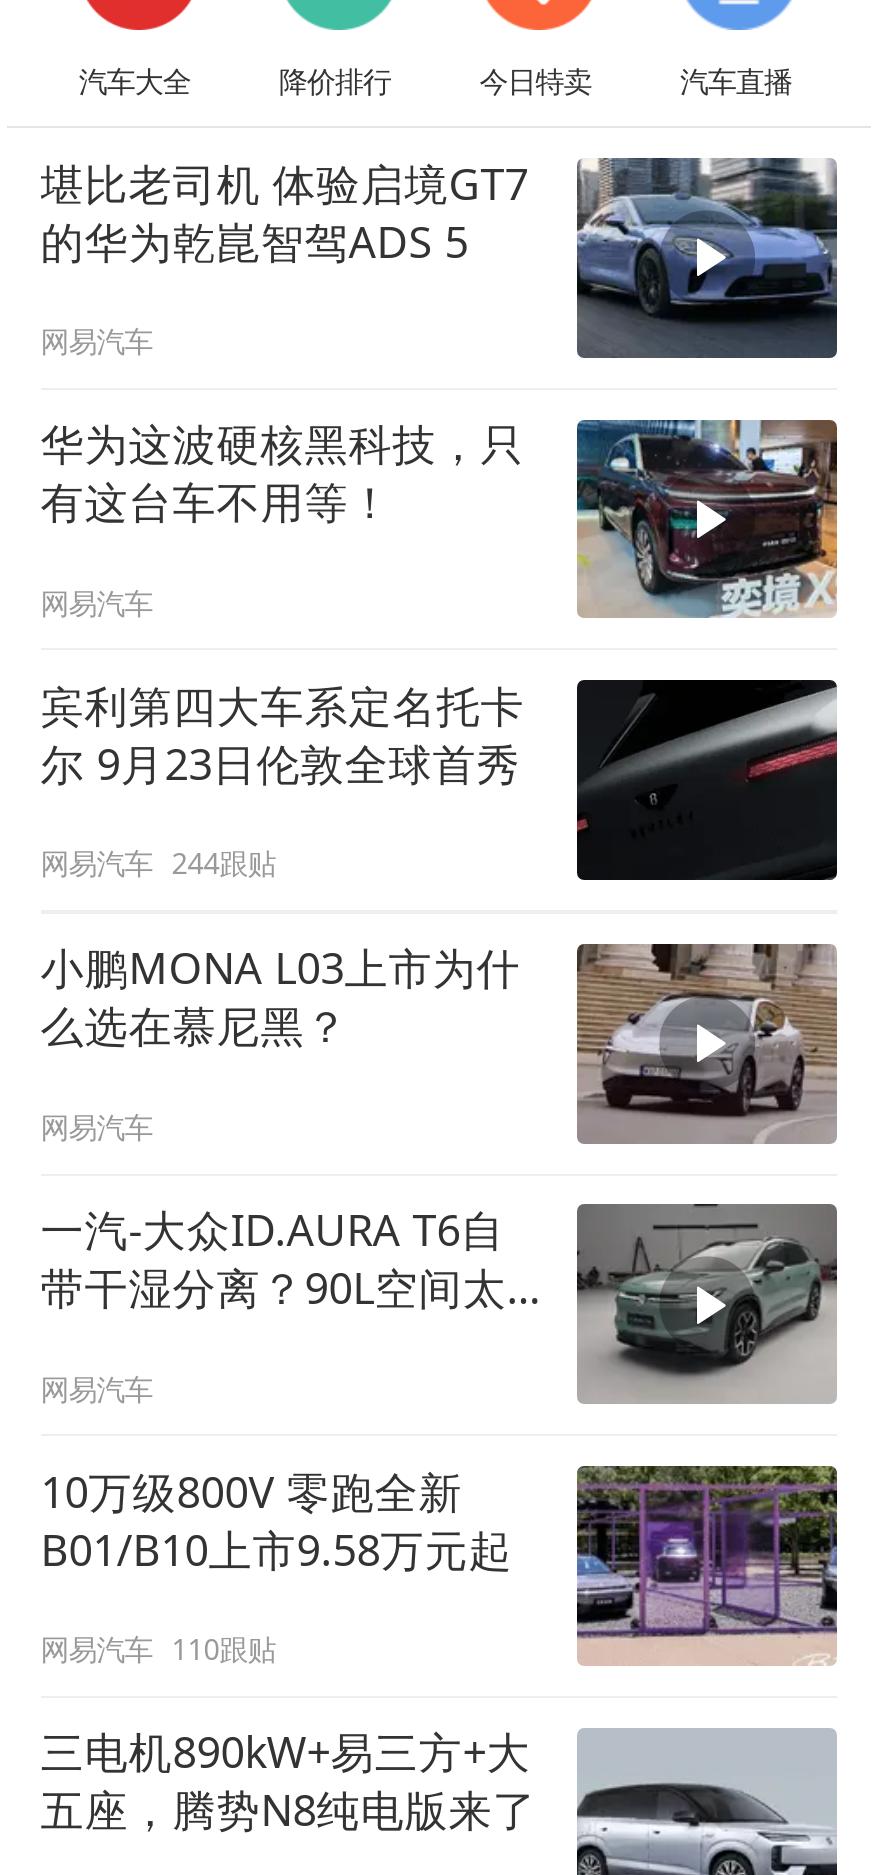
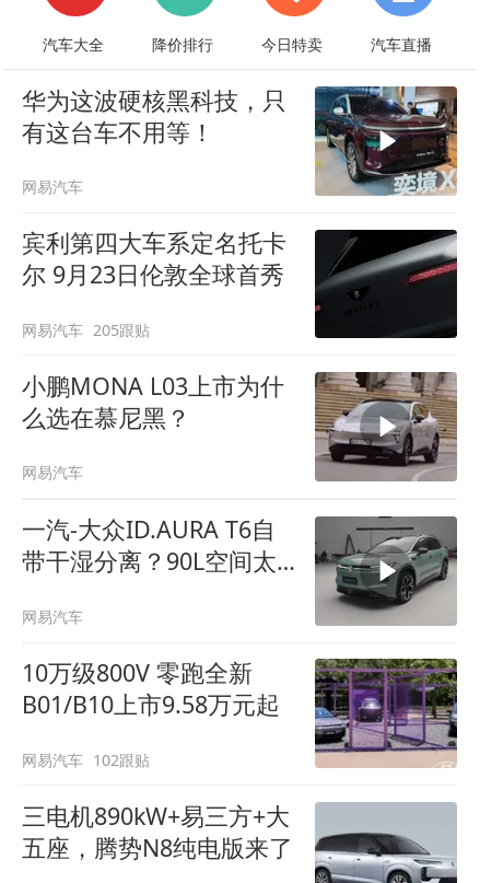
[40,153,839,360] [image] | 堪比老司机 体验启境GT7 | 的华为乾崑智驾ADS 5 | 网易汽车 -> none
[40,845,276,883] 网易汽车 244跟贴 -> [22,319,150,340] 网易汽车 205跟贴
[40,1630,276,1668] 网易汽车 110跟贴 -> [22,749,150,770] 网易汽车 102跟贴

